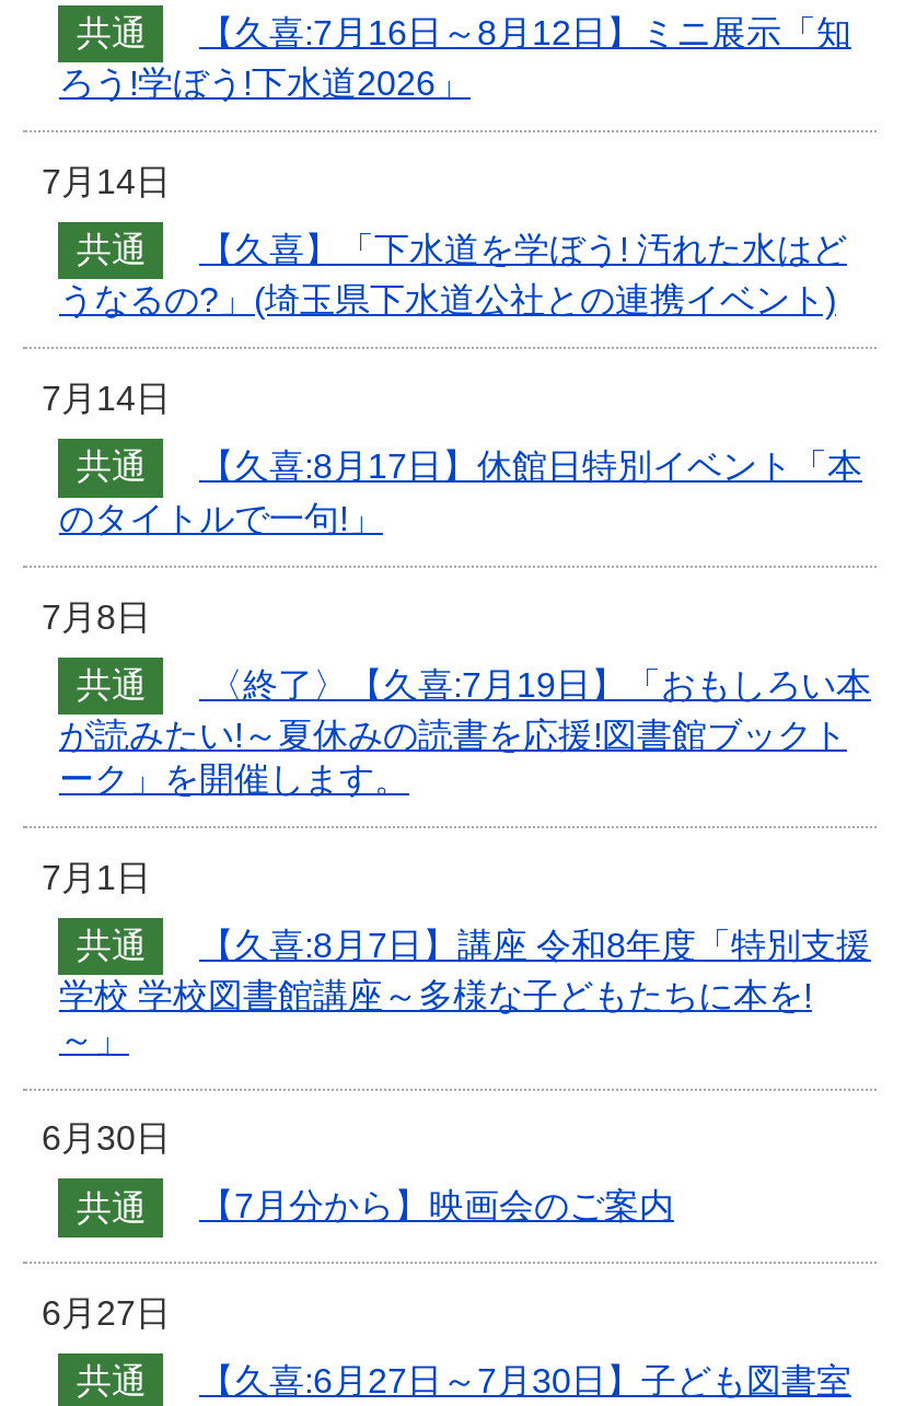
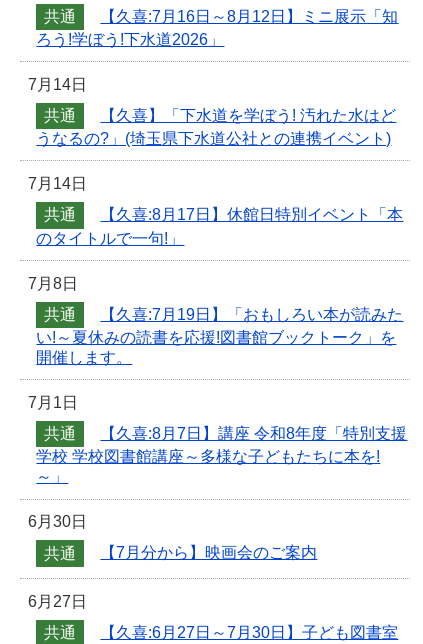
[59,666,871,798] 〈終了〉【久喜:7月19日】「おもしろい本 | が読みたい!～夏休みの読書を応援!図書館ブックト | ーク」を開催します。 -> [36,306,403,366] 【久喜:7月19日】「おもしろい本が読みた | い!～夏休みの読書を応援!図書館ブックトーク」を | 開催します。

